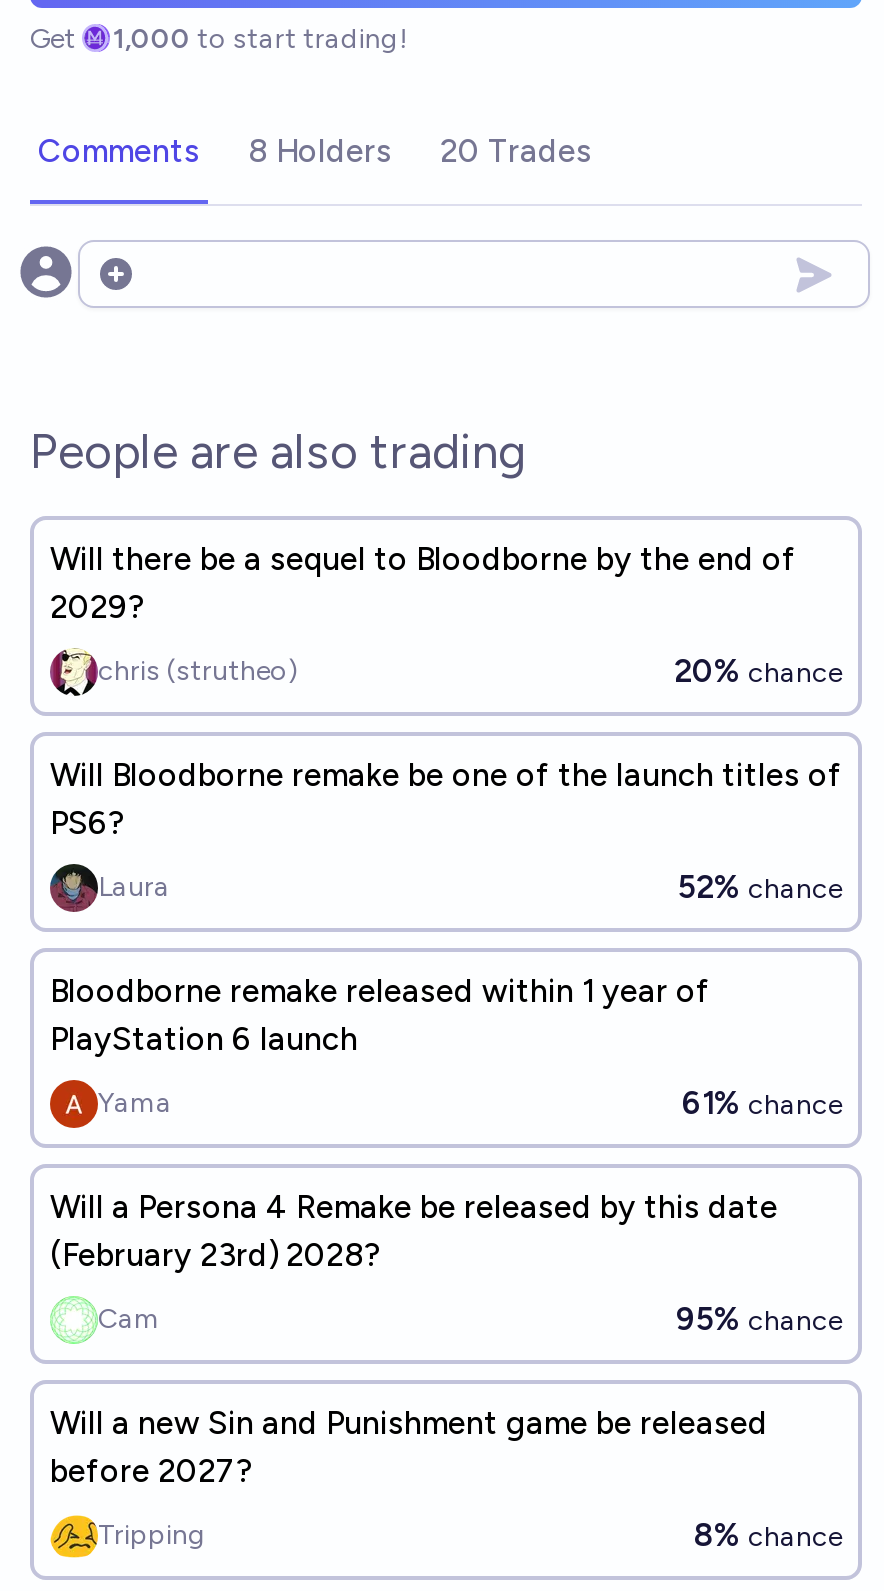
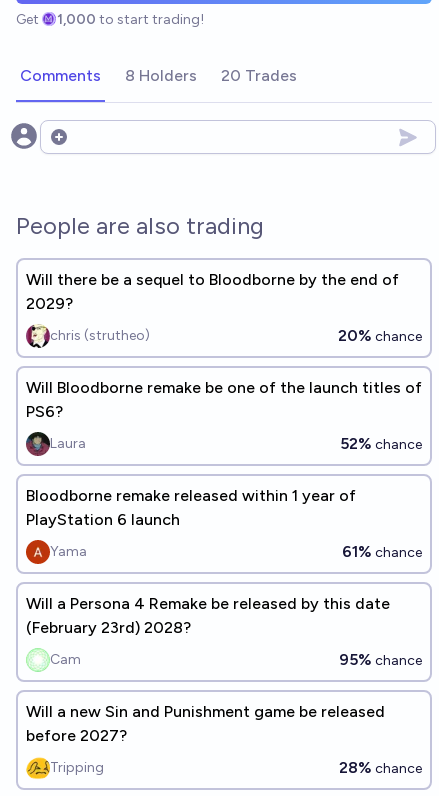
[694,1516,842,1554] 8% chance -> [339,758,422,777] 28% chance

